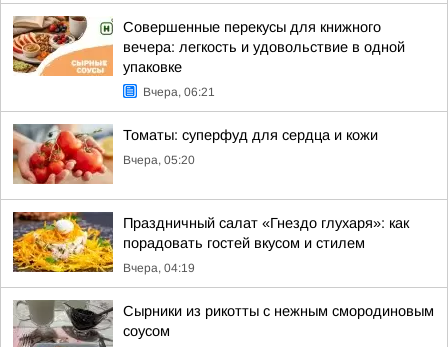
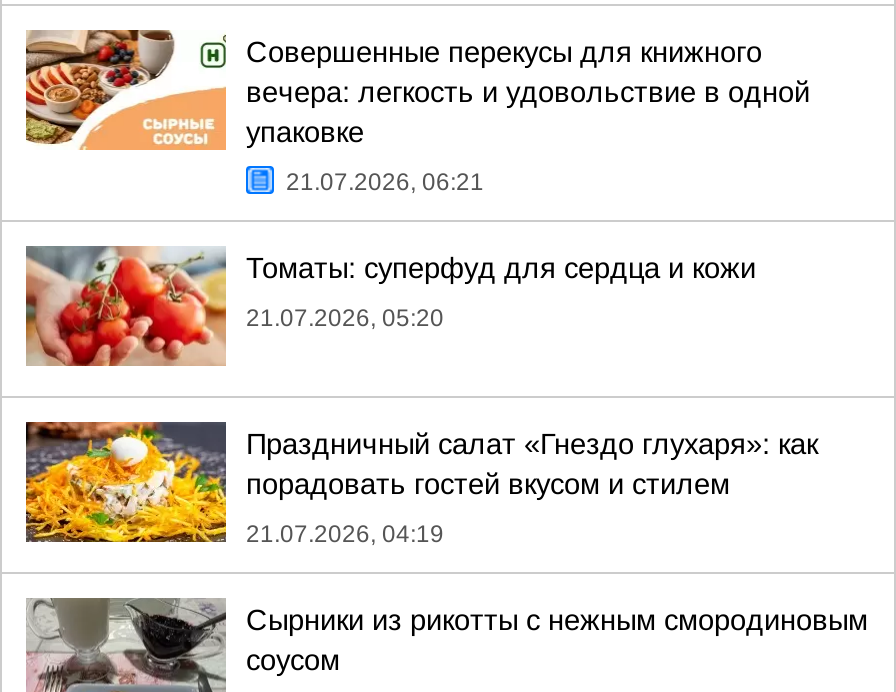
[143,85,215,99] Вчера, 06:21 -> [286,168,484,196] 21.07.2026, 06:21
[123,153,195,167] Вчера, 05:20 -> [246,304,444,332] 21.07.2026, 05:20
[123,261,195,275] Вчера, 04:19 -> [246,520,444,548] 21.07.2026, 04:19

